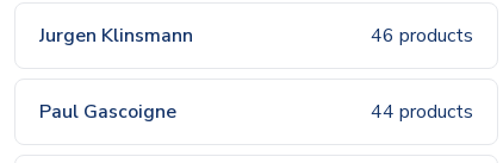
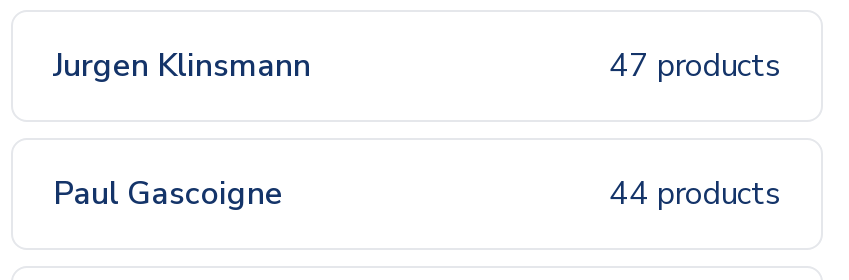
[371,22,473,48] 46 products -> [609,43,781,87] 47 products

